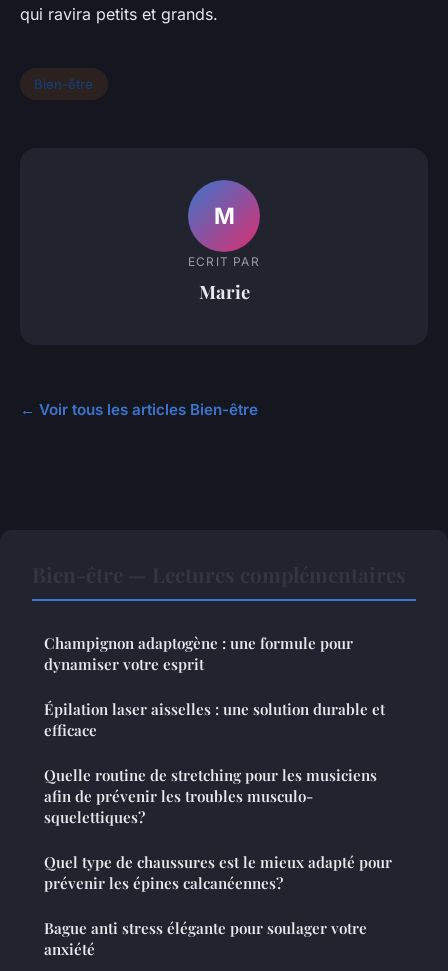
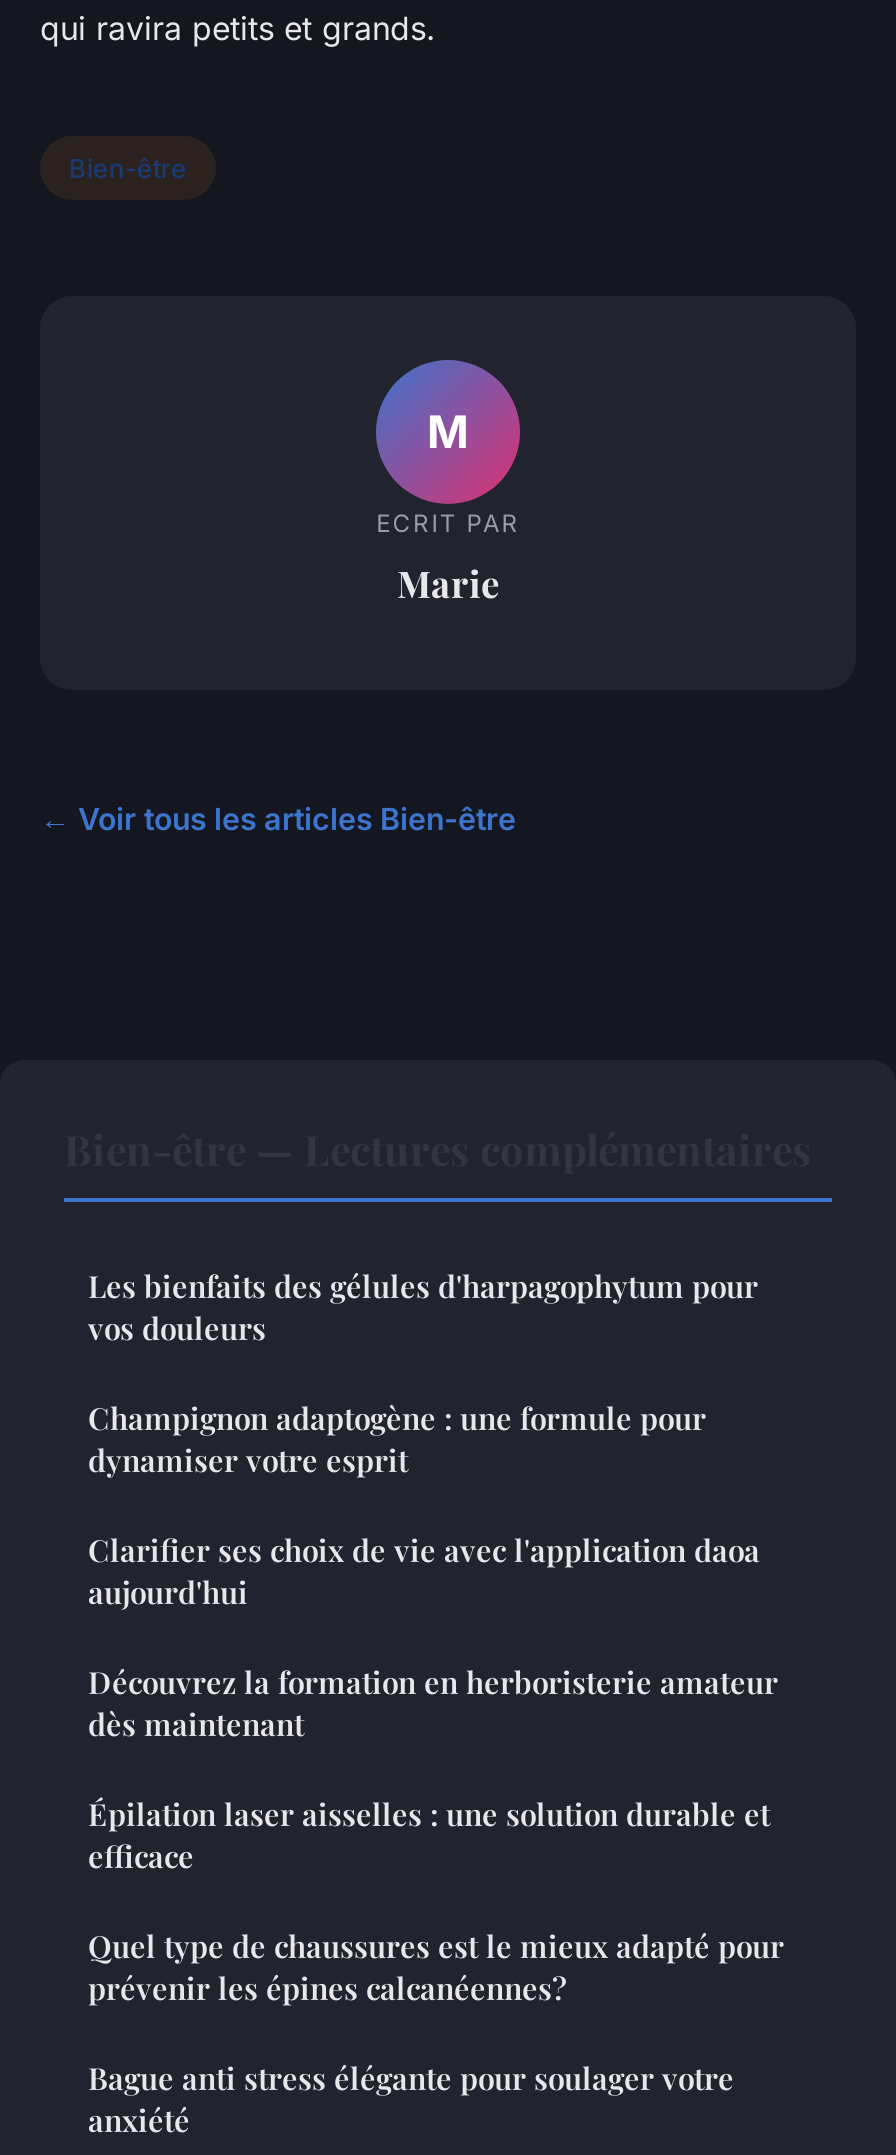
none -> [88,1266,758,1348] Les bienfaits des gélules d'harpagophytum pour | vos douleurs
none -> [88,1530,778,1744] Clarifier ses choix de vie avec l'application daoa | aujourd'hui | Découvrez la formation en herboristerie amateur | dès maintenant
moved [44,699,385,740] -> [88,1794,770,1876]: Épilation laser aisselles : une solution durable et | efficace
[44,765,377,827] Quelle routine de stretching pour les musiciens | afin de prévenir les troubles musculo- | squelettiques? -> none

